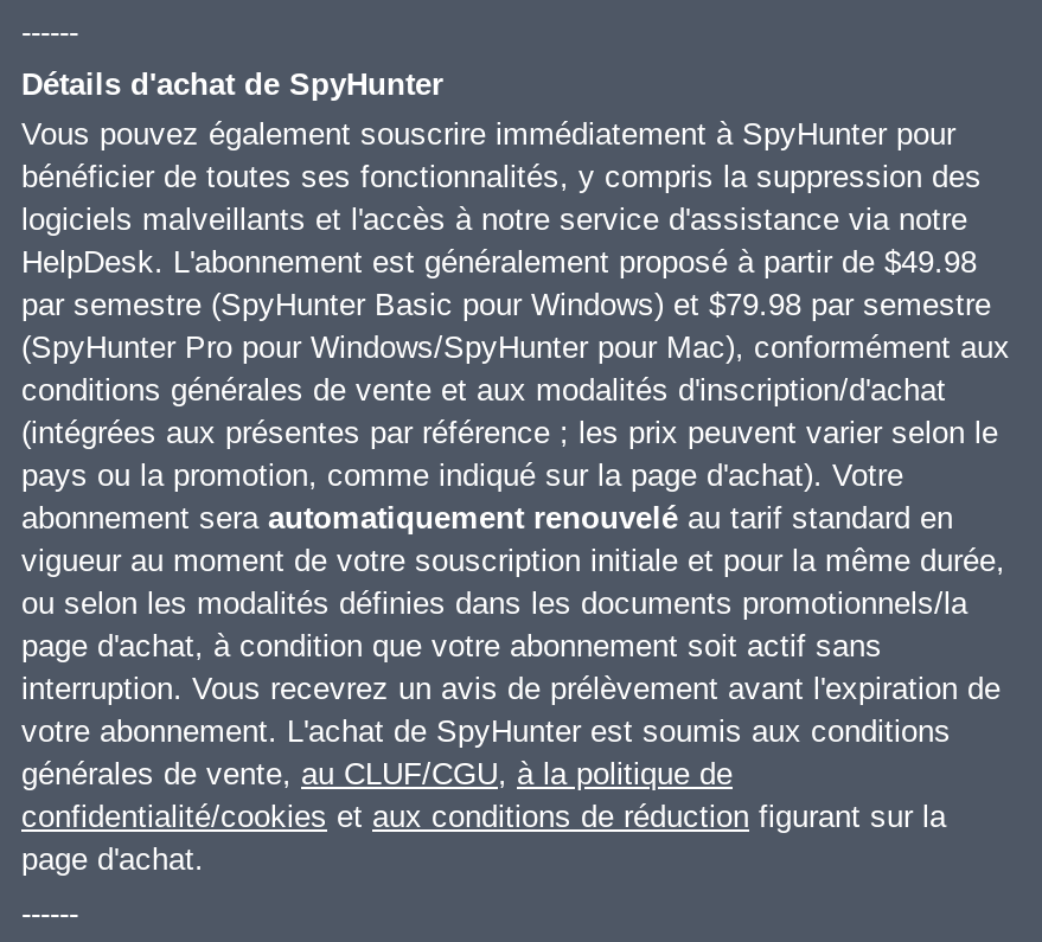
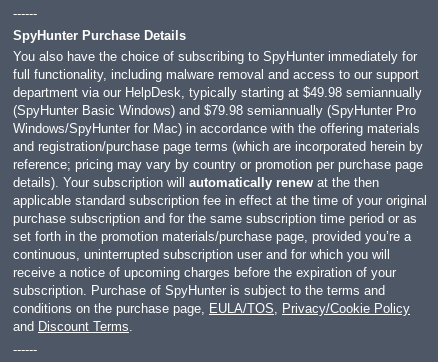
[21,67,1010,877] Détails d'achat de SpyHunter | Vous pouvez également souscrire immédiatement à SpyHunter pour | bénéficier de toutes ses fonctionnalités, y compris la suppression des | logiciels malveillants et l'accès à notre service d'assistance via notre | HelpDesk. L'abonnement est généralement proposé à partir de $49.98 | par semestre (SpyHunter Basic pour Windows) et $79.98 par semestre | (SpyHunter Pro pour Windows/SpyHunter pour Mac), conformément aux | conditions générales de vente et aux modalités d'inscription/d'achat | (intégrées aux présentes par référence ; les prix peuvent varier selon le | pays ou la promotion, comme indiqué sur la page d'achat). Votre | abonnement sera automatiquement renouvelé au tarif standard en | vigueur au moment de votre souscription initiale et pour la même durée, | ou selon les modalités définies dans les documents promotionnels/la | page d'achat, à condition que votre abonnement soit actif sans | interruption. Vous recevrez un avis de prélèvement avant l'expiration de | votre abonnement. L'achat de SpyHunter est soumis aux conditions | générales de vente, au CLUF/CGU, à la politique de | confidentialité/cookies et aux conditions de réduction figurant sur la | page d'achat. -> [13,28,427,334] SpyHunter Purchase Details | You also have the choice of subscribing to SpyHunter immediately for | full functionality, including malware removal and access to our support | department via our HelpDesk, typically starting at $49.98 semiannually | (SpyHunter Basic Windows) and $79.98 semiannually (SpyHunter Pro | Windows/SpyHunter for Mac) in accordance with the offering materials | and registration/purchase page terms (which are incorporated herein by | reference; pricing may vary by country or promotion per purchase page | details). Your subscription will automatically renew at the then | applicable standard subscription fee in effect at the time of your original | purchase subscription and for the same subscription time period or as | set forth in the promotion materials/purchase page, provided you’re a | continuous, uninterrupted subscription user and for which you will | receive a notice of upcoming charges before the expiration of your | subscription. Purchase of SpyHunter is subject to the terms and | conditions on the purchase page, EULA/TOS, Privacy/Cookie Policy | and Discount Terms.

